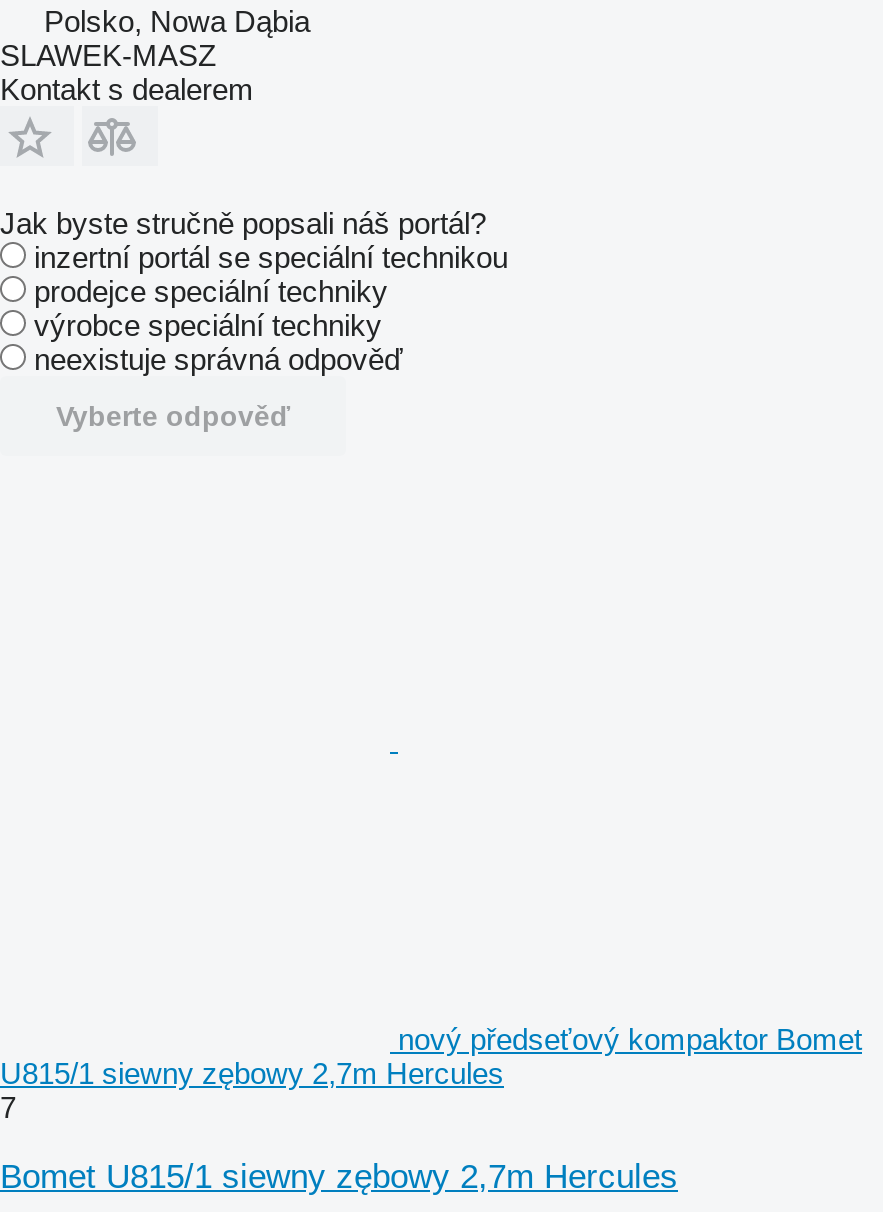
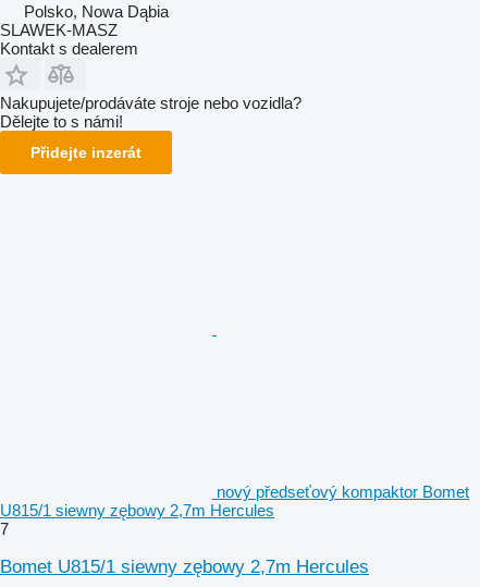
[0,206,508,376] Jak byste stručně popsali náš portál? | inzertní portál se speciální technikou | prodejce speciální techniky | výrobce speciální techniky | neexistuje správná odpověď -> [0,94,301,131] Nakupujete/prodáváte stroje nebo vozidla? | Dělejte to s námi!
[56,400,290,432] Vyberte odpověď -> [30,144,141,161] Přidejte inzerát

